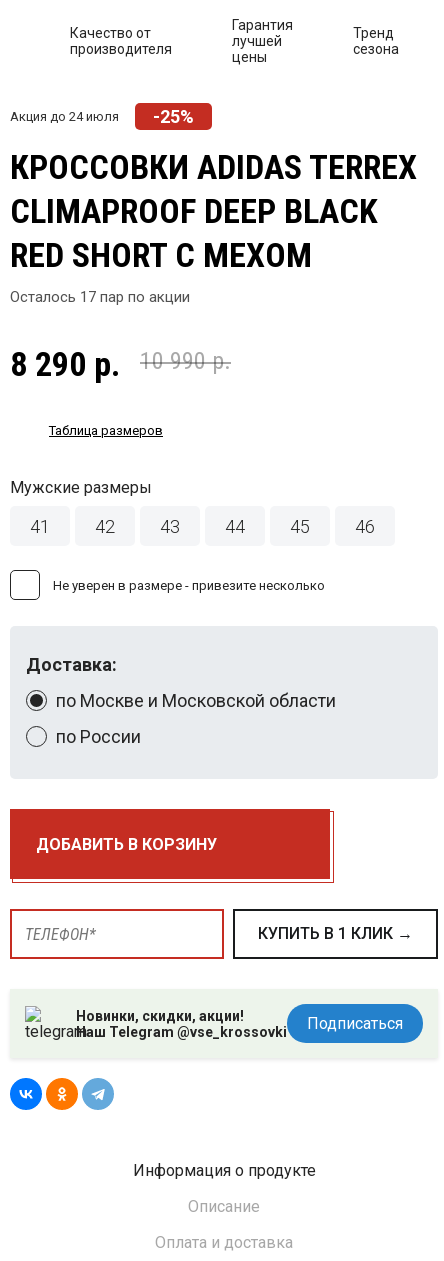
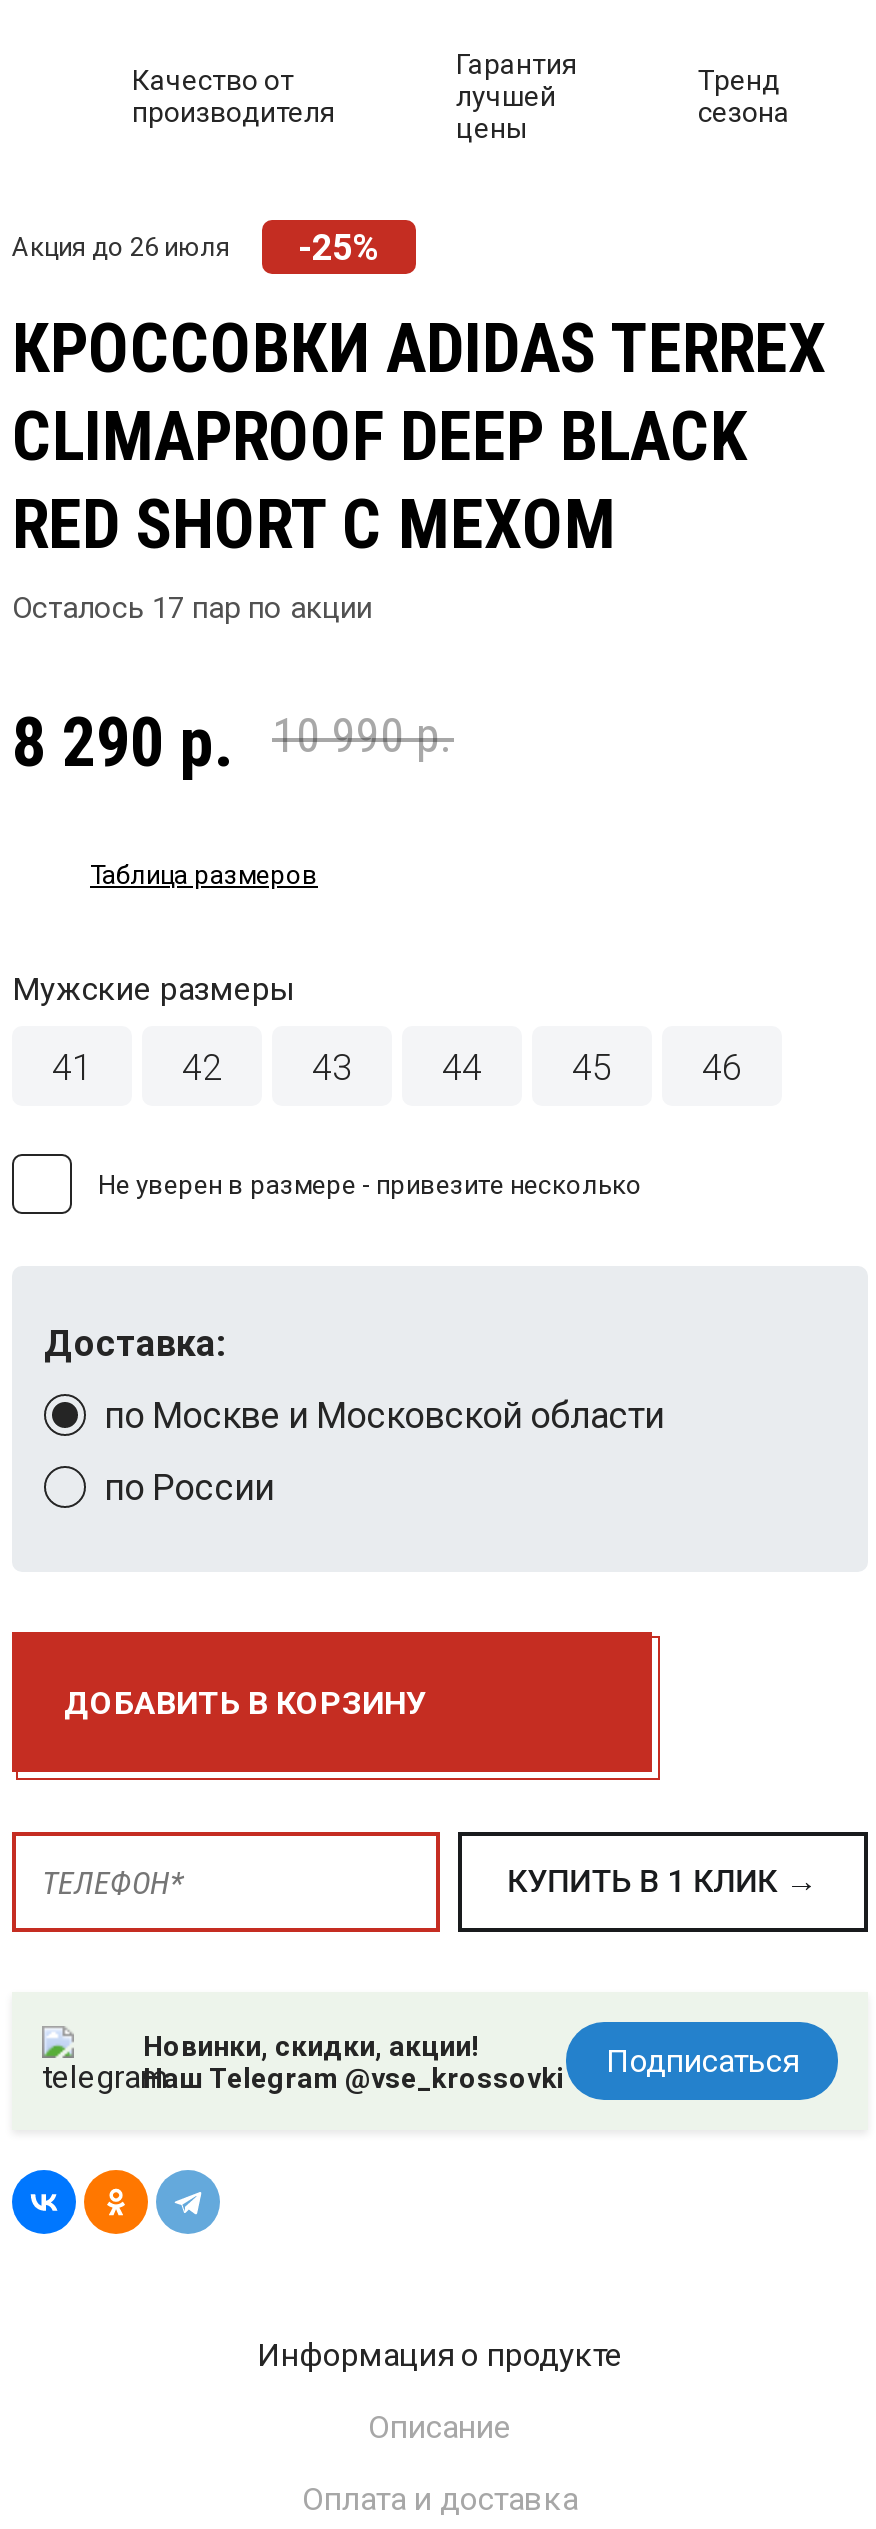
[10,109,119,124] Акция до 24 июля -> [12,232,230,262] Акция до 26 июля

